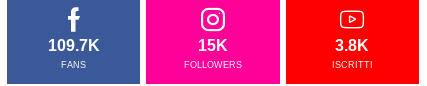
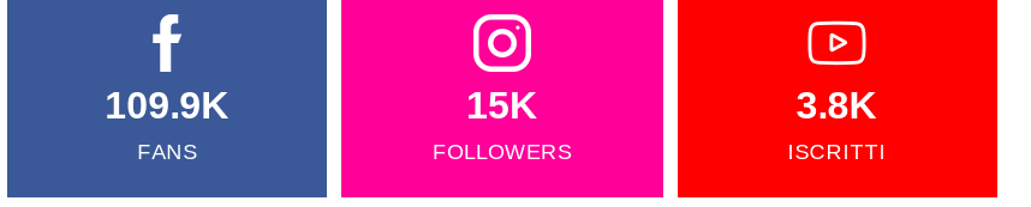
[48,37,100,54] 109.7K -> [105,84,230,125] 109.9K

